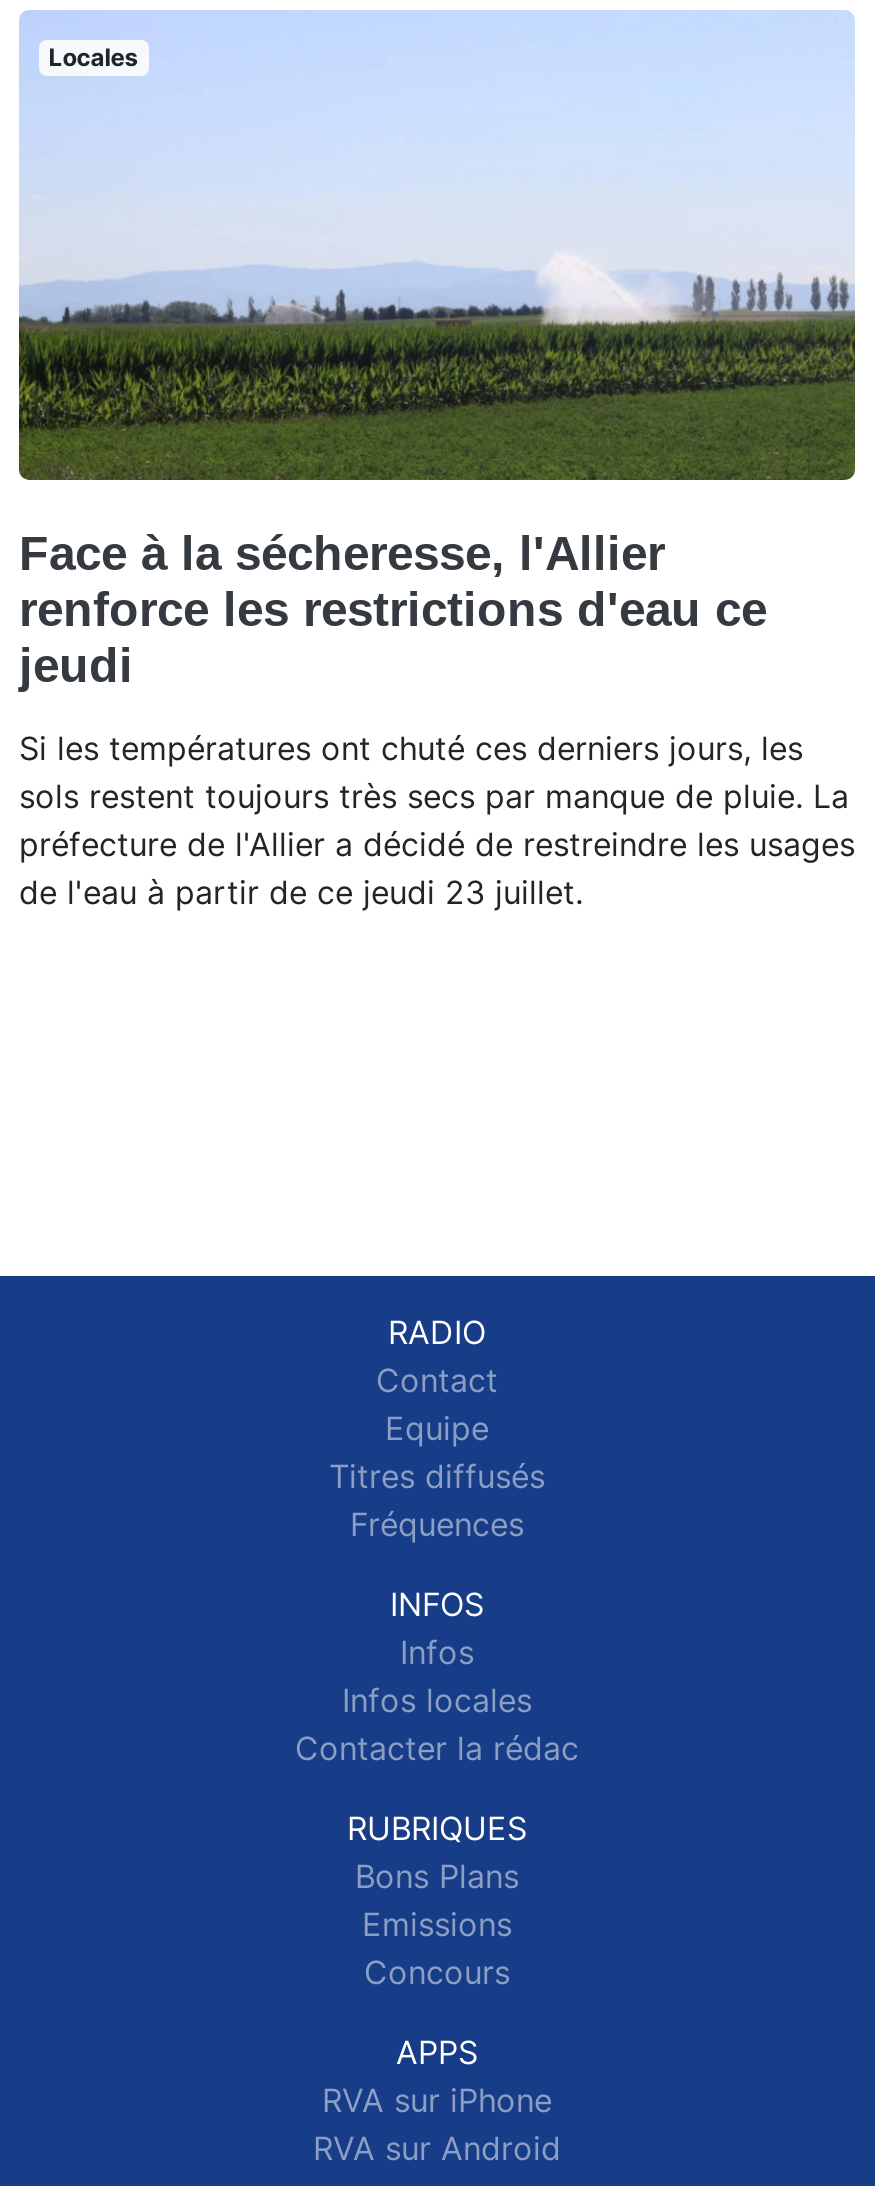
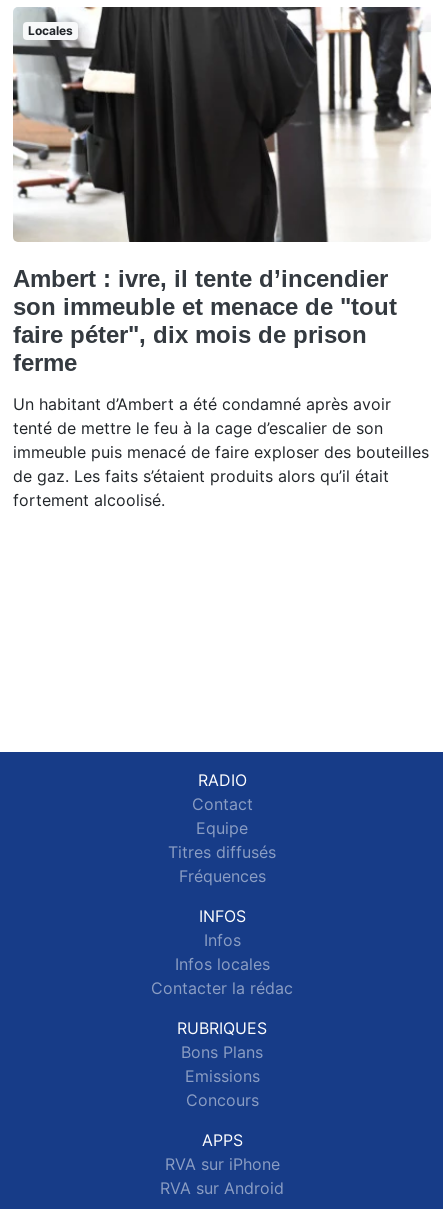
[19,10,857,692] [image] | Face à la sécheresse, l'Allier | renforce les restrictions d'eau ce | jeudi -> [12,6,432,376] [image] | Ambert : ivre, il tente d’incendier | son immeuble et menace de "tout | faire péter", dix mois de prison | ferme
[19,728,855,912] Si les températures ont chuté ces derniers jours, les | sols restent toujours très secs par manque de pluie. La | préfecture de l'Allier a décidé de restreindre les usages | de l'eau à partir de ce jeudi 23 juillet. -> [13,394,429,510] Un habitant d’Ambert a été condamné après avoir | tenté de mettre le feu à la cage d’escalier de son | immeuble puis menacé de faire exploser des bouteilles | de gaz. Les faits s’étaient produits alors qu’il était | fortement alcoolisé.

